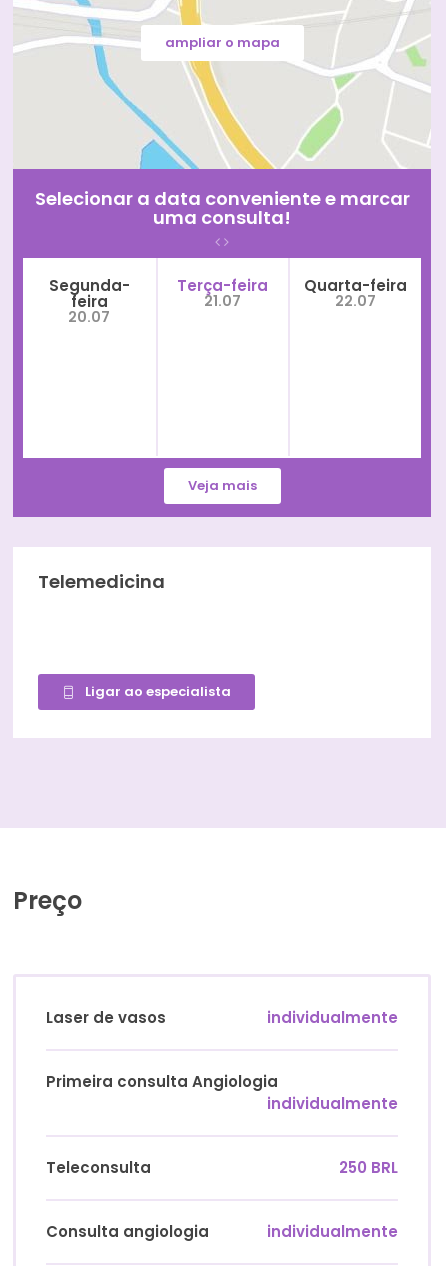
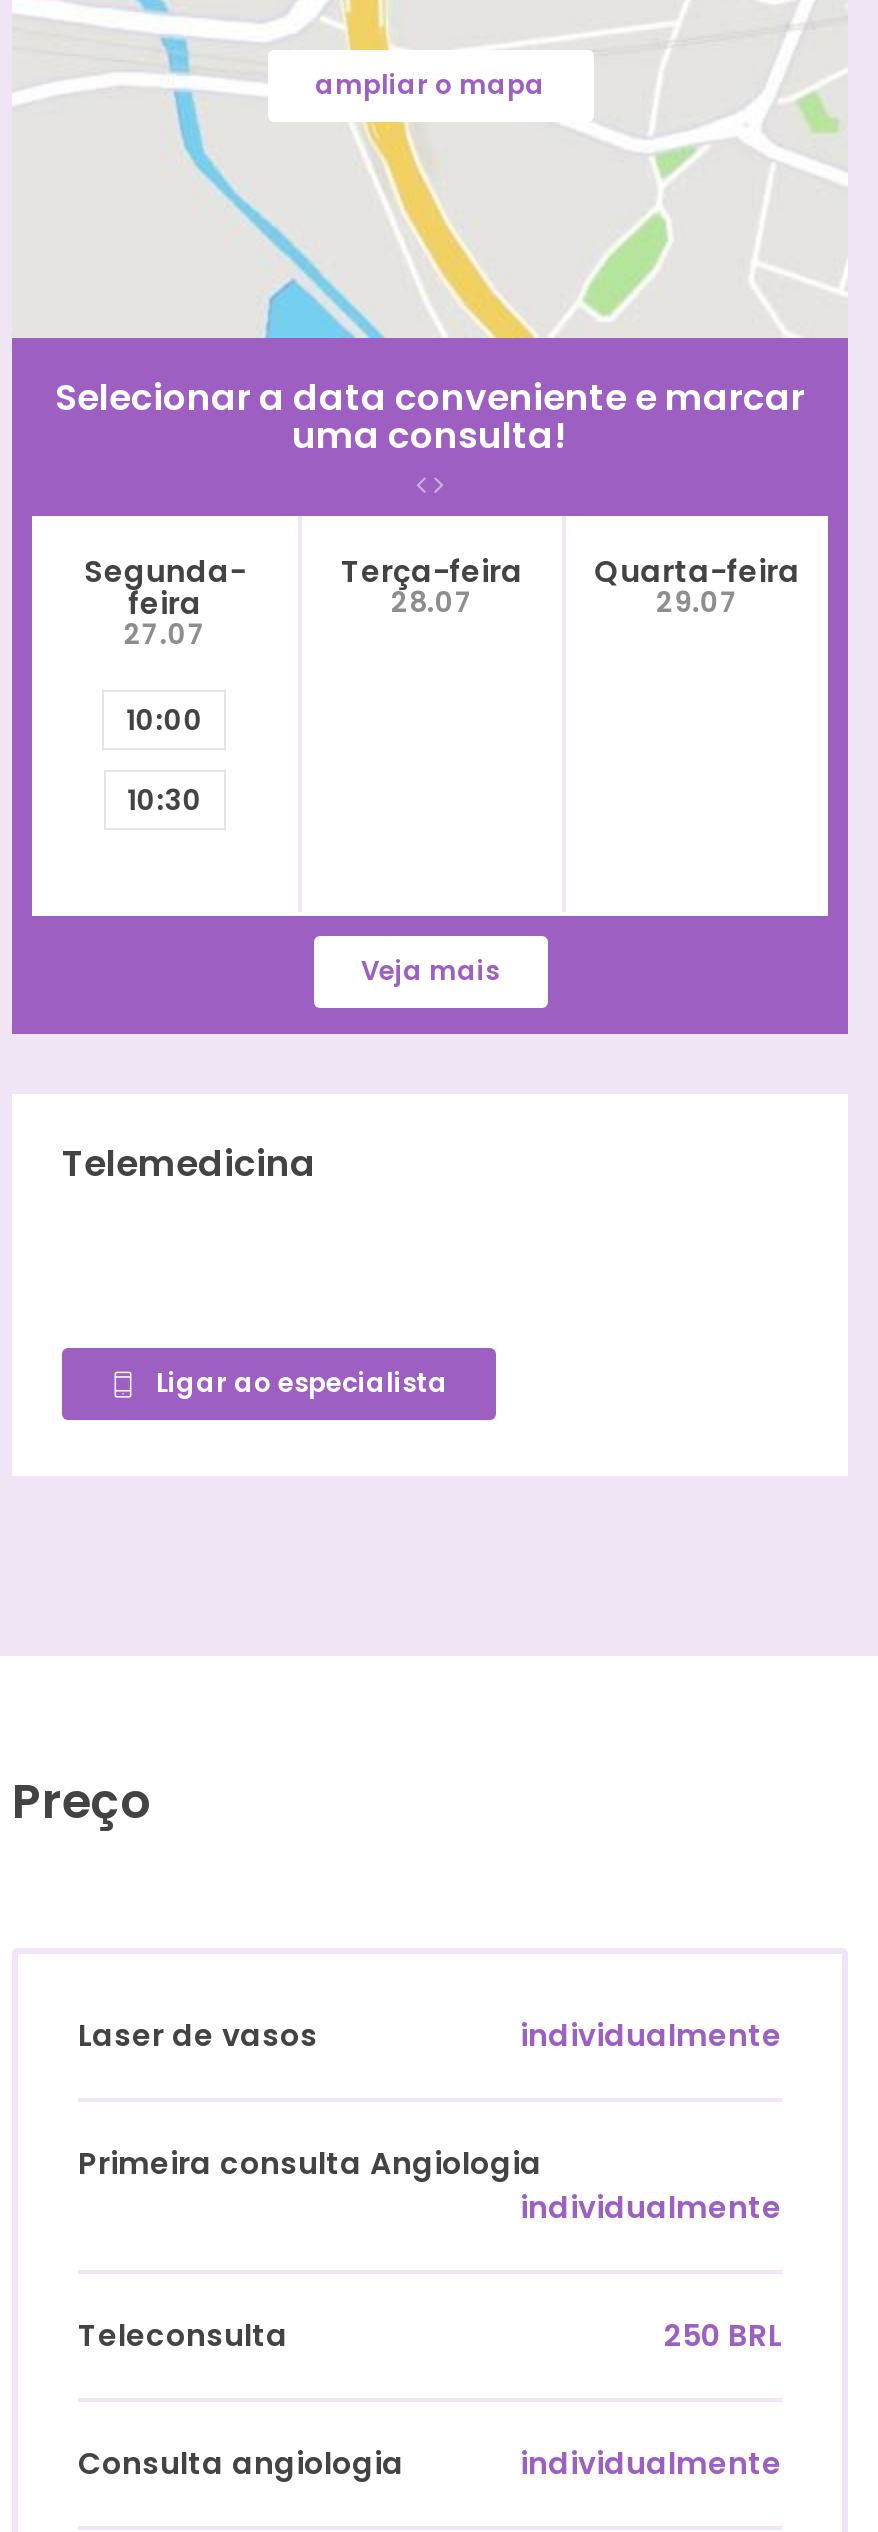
[204,291,241,311] 21.07 -> [391,582,473,622] 28.07
[335,291,376,311] 22.07 -> [656,582,738,622] 29.07
[68,307,110,327] 20.07 -> [124,614,206,819] 27.07 | 10:00 | 10:30

